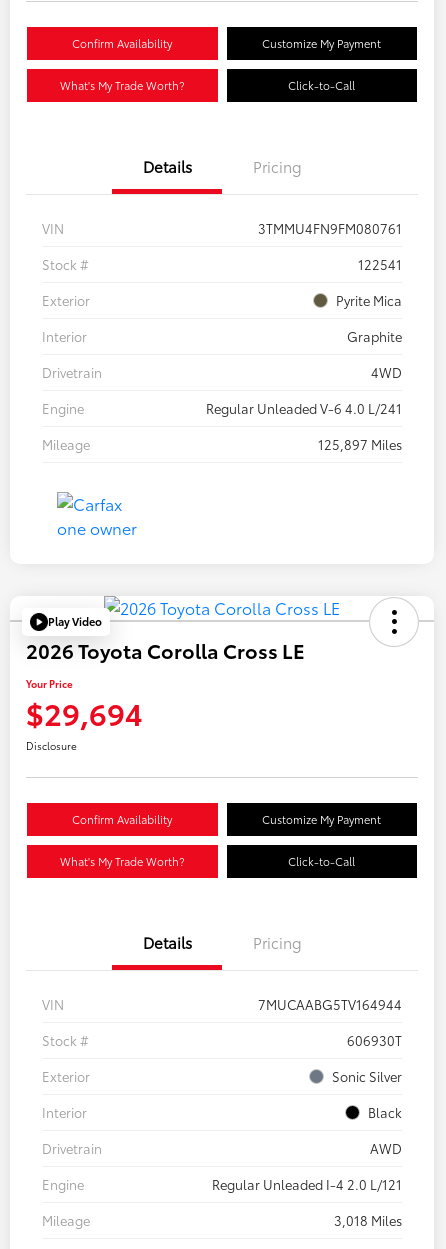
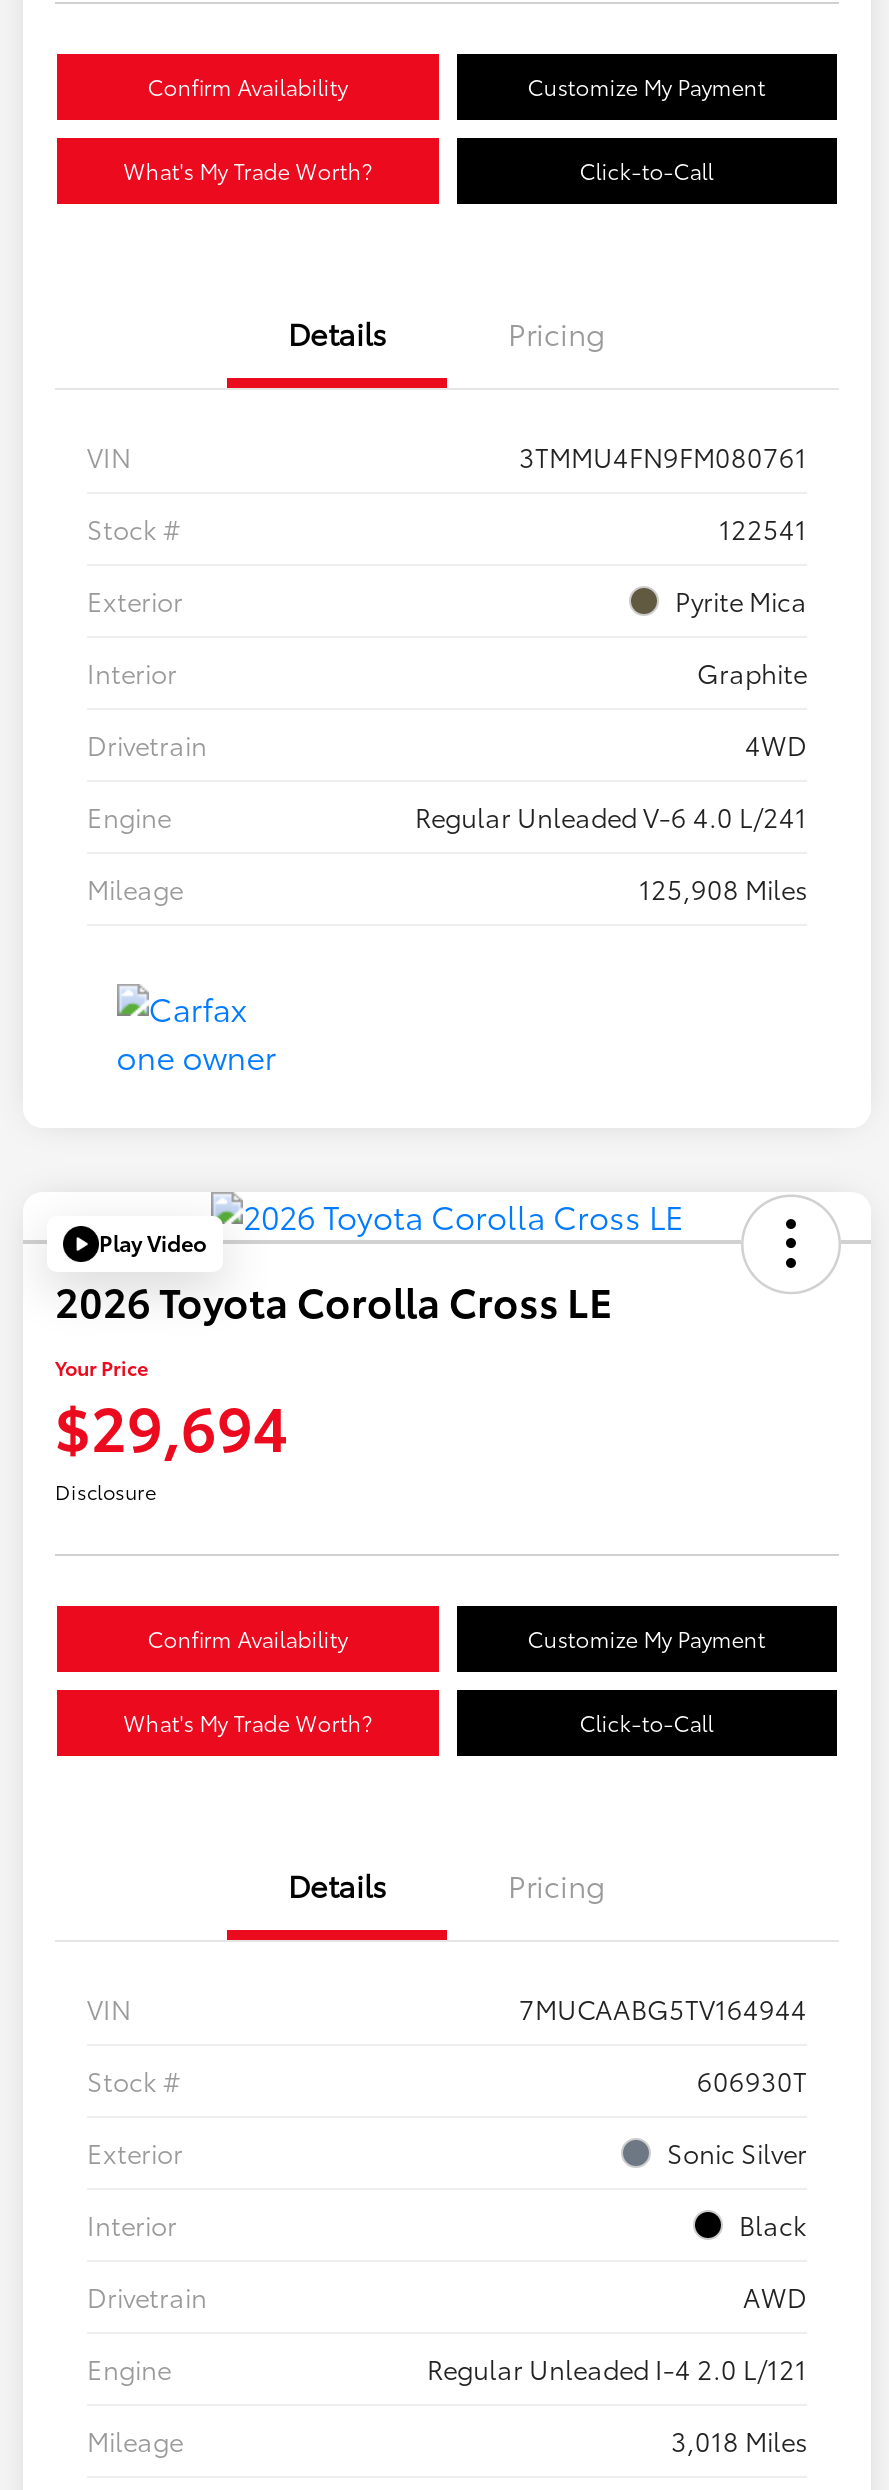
[318,435,402,453] 125,897 Miles -> [639,870,807,906] 125,908 Miles

